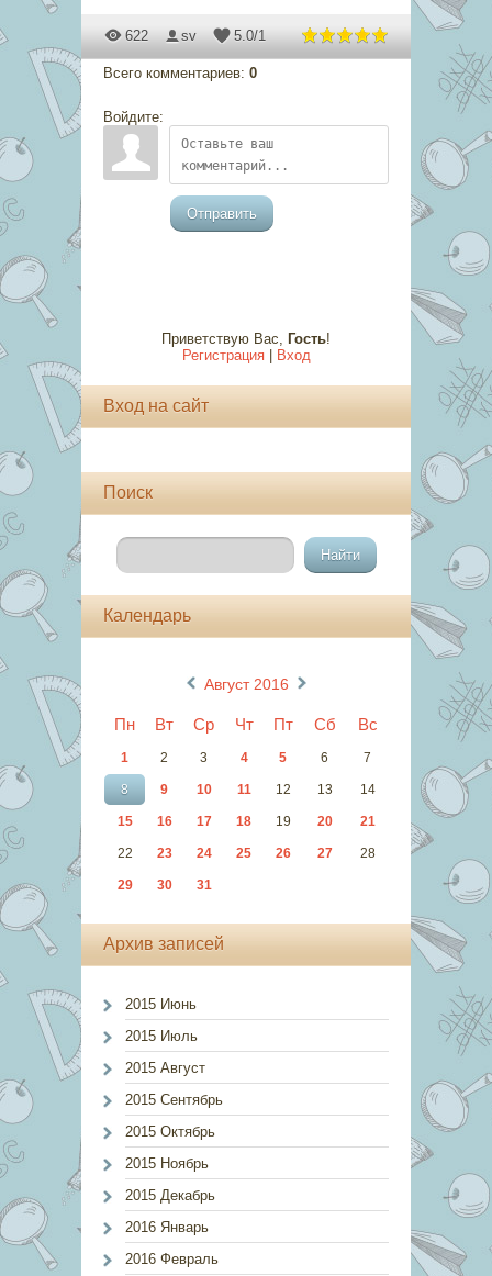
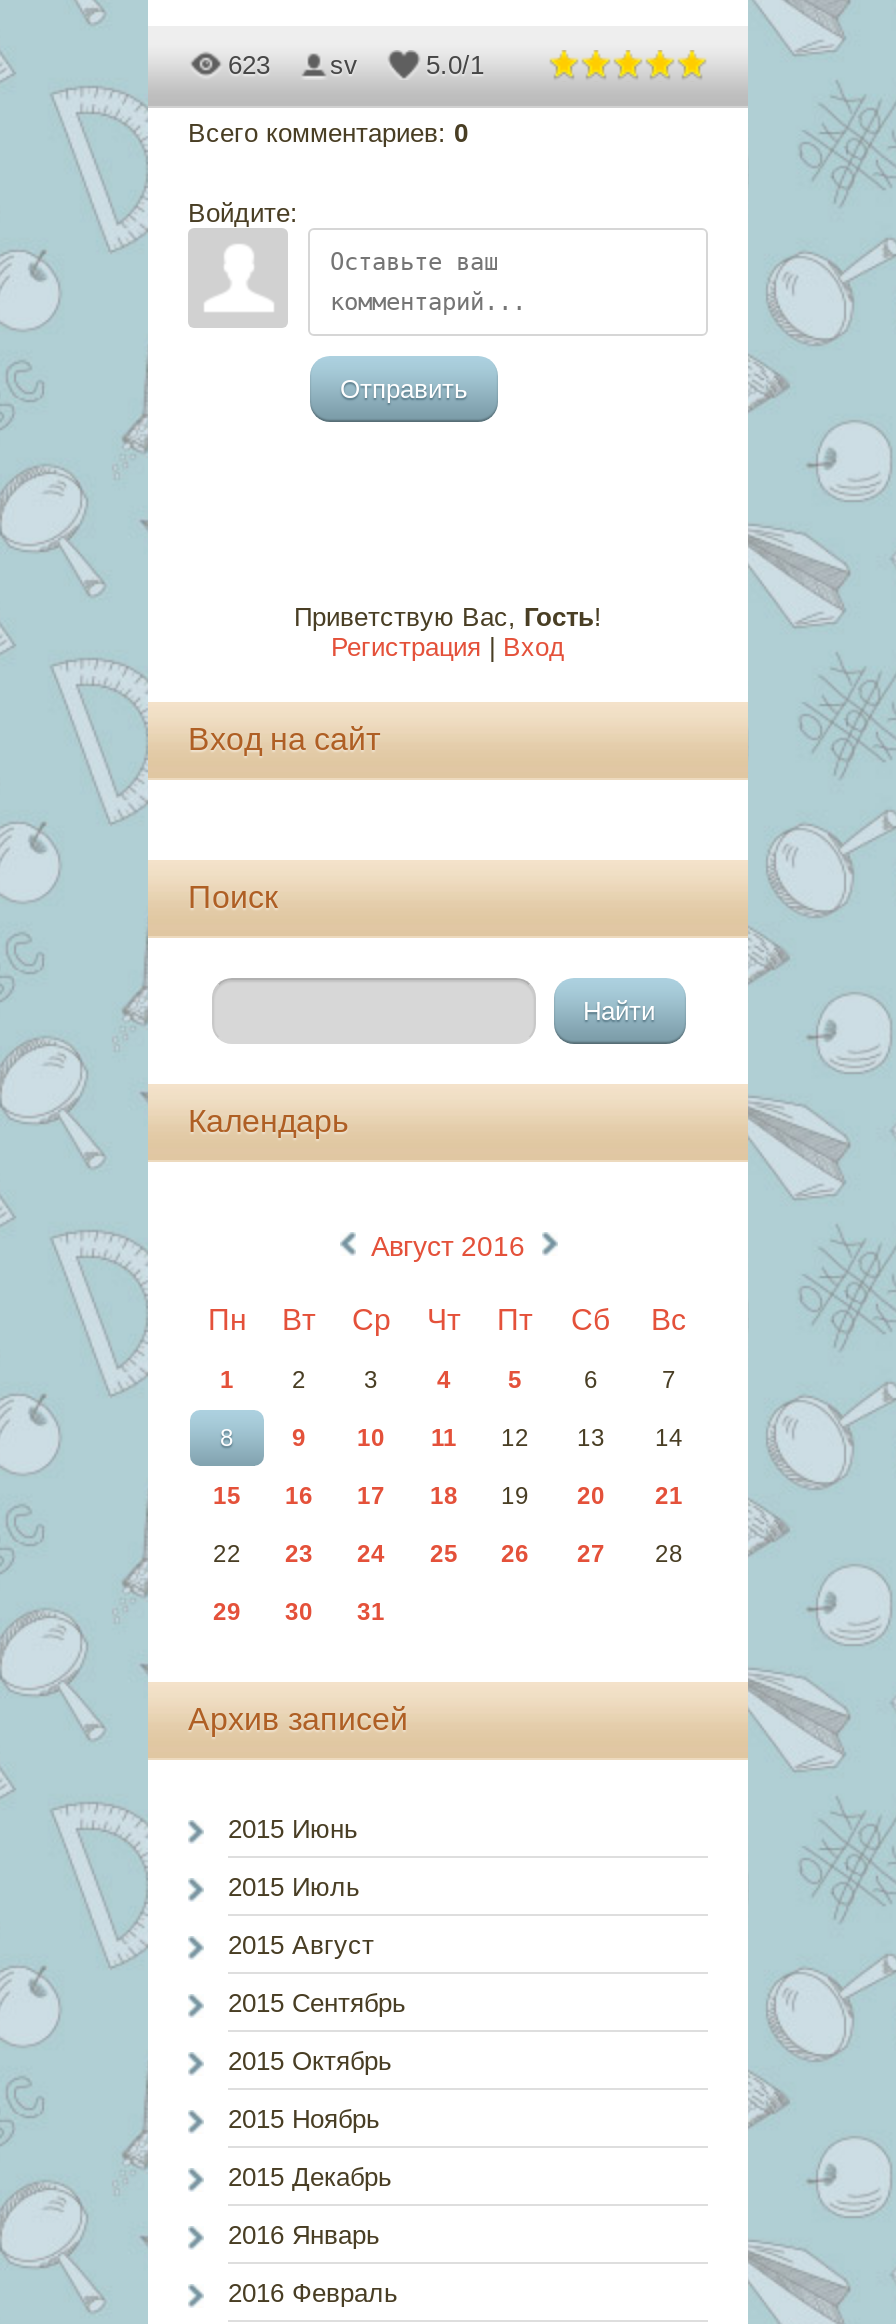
[125,27,197,44] 622 sv -> [228,50,358,80] 623 sv

